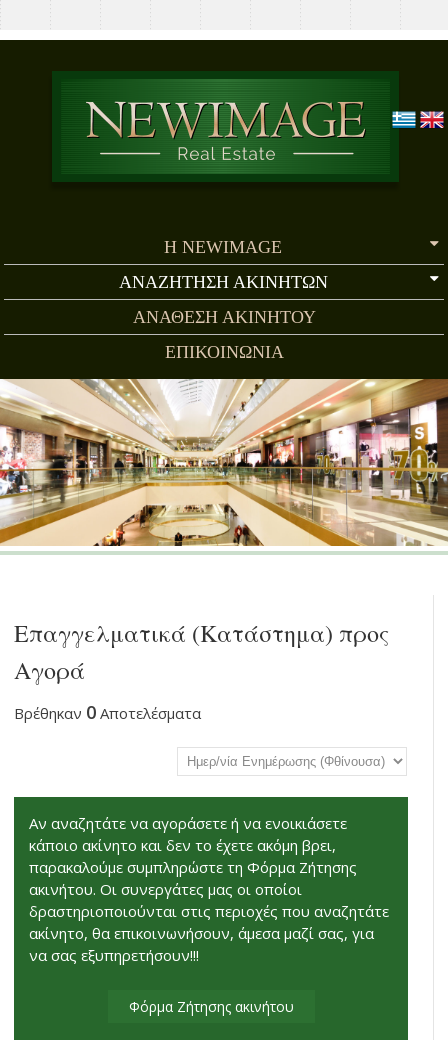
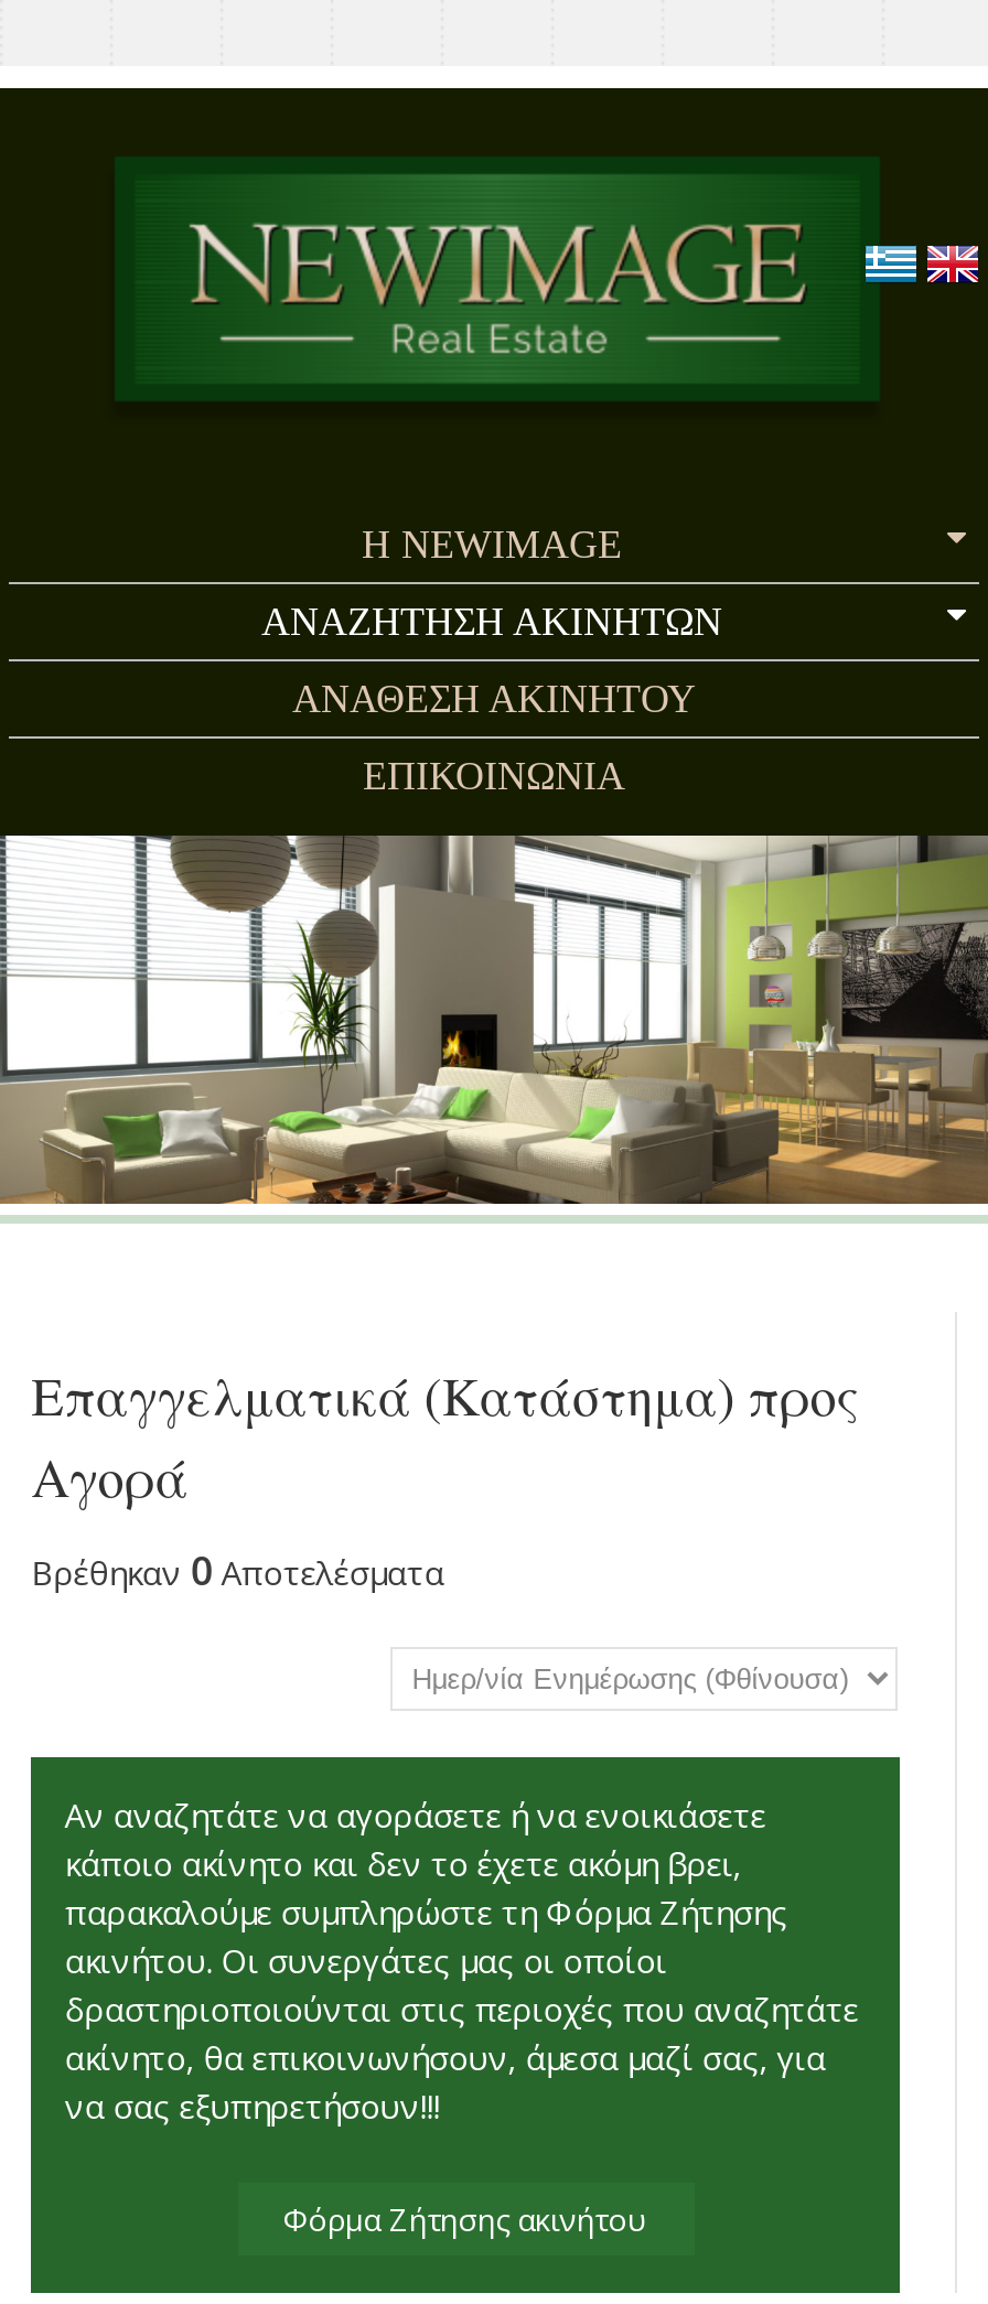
[3,378,445,547] [image] -> [7,833,981,1206] [image]

